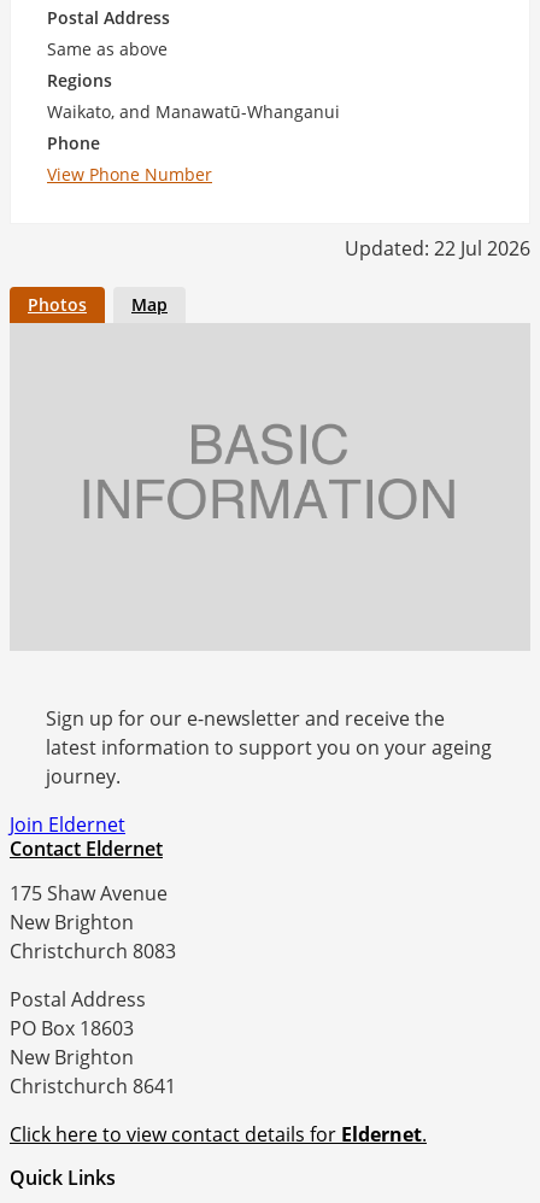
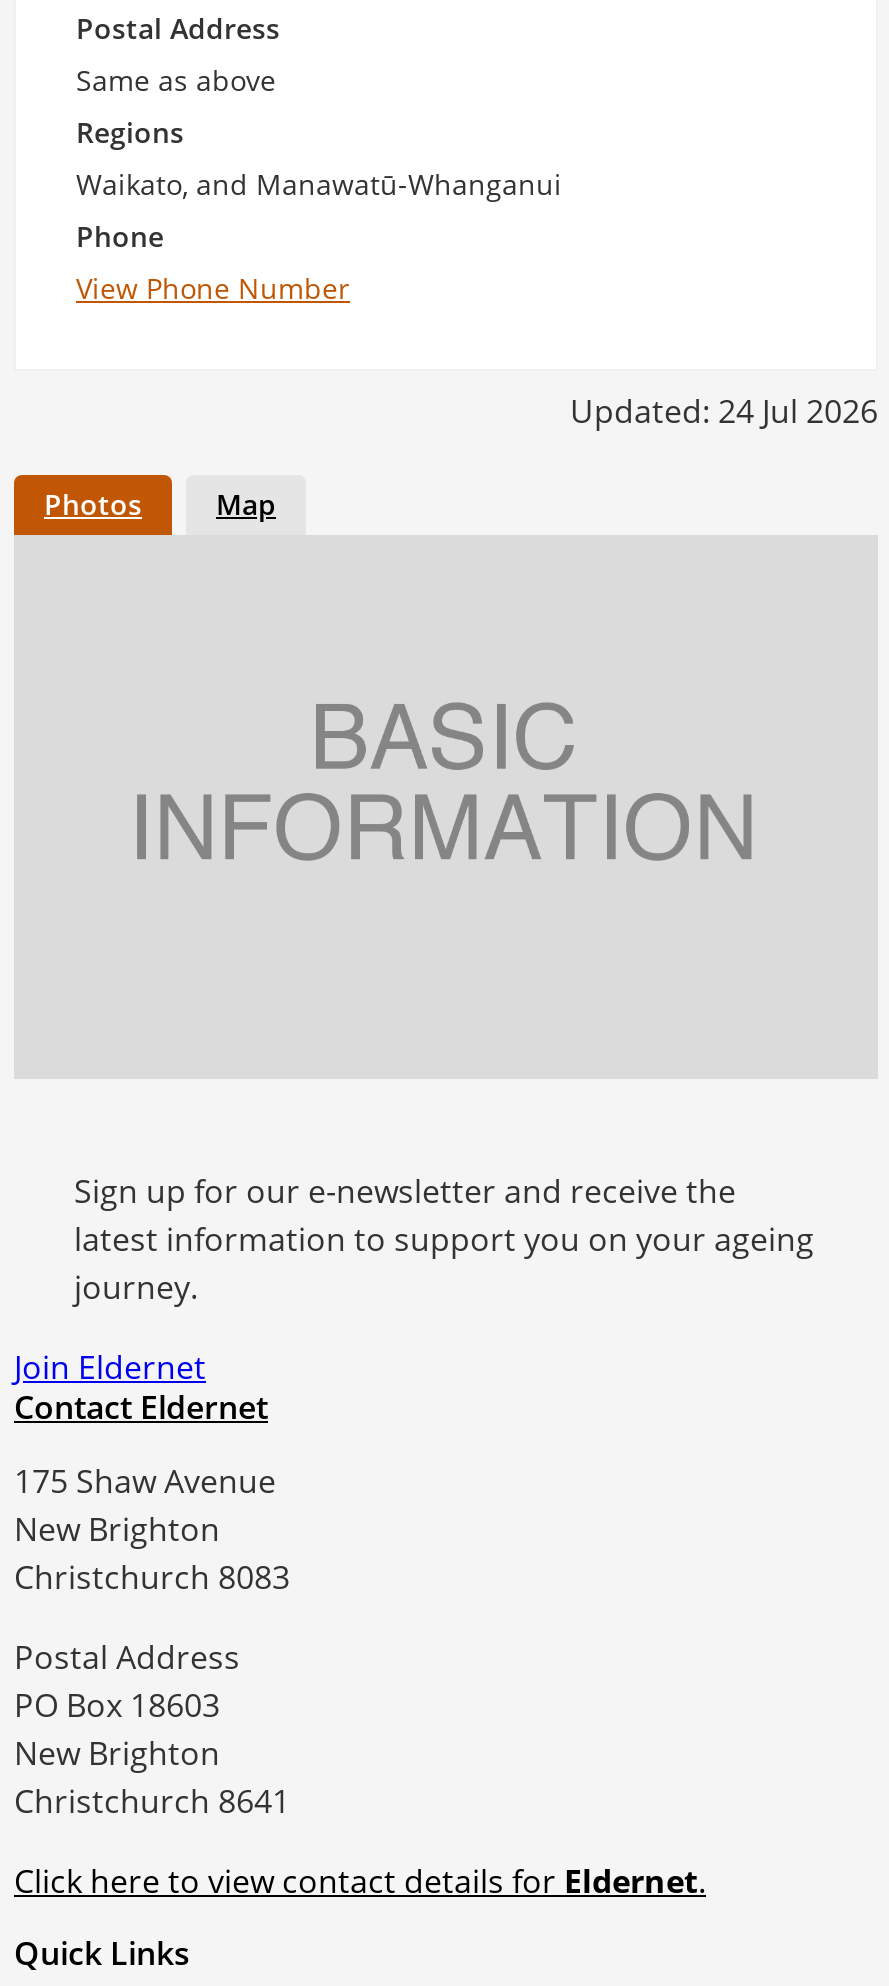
[345,235,530,261] Updated: 22 Jul 2026 -> [570,389,878,433] Updated: 24 Jul 2026

